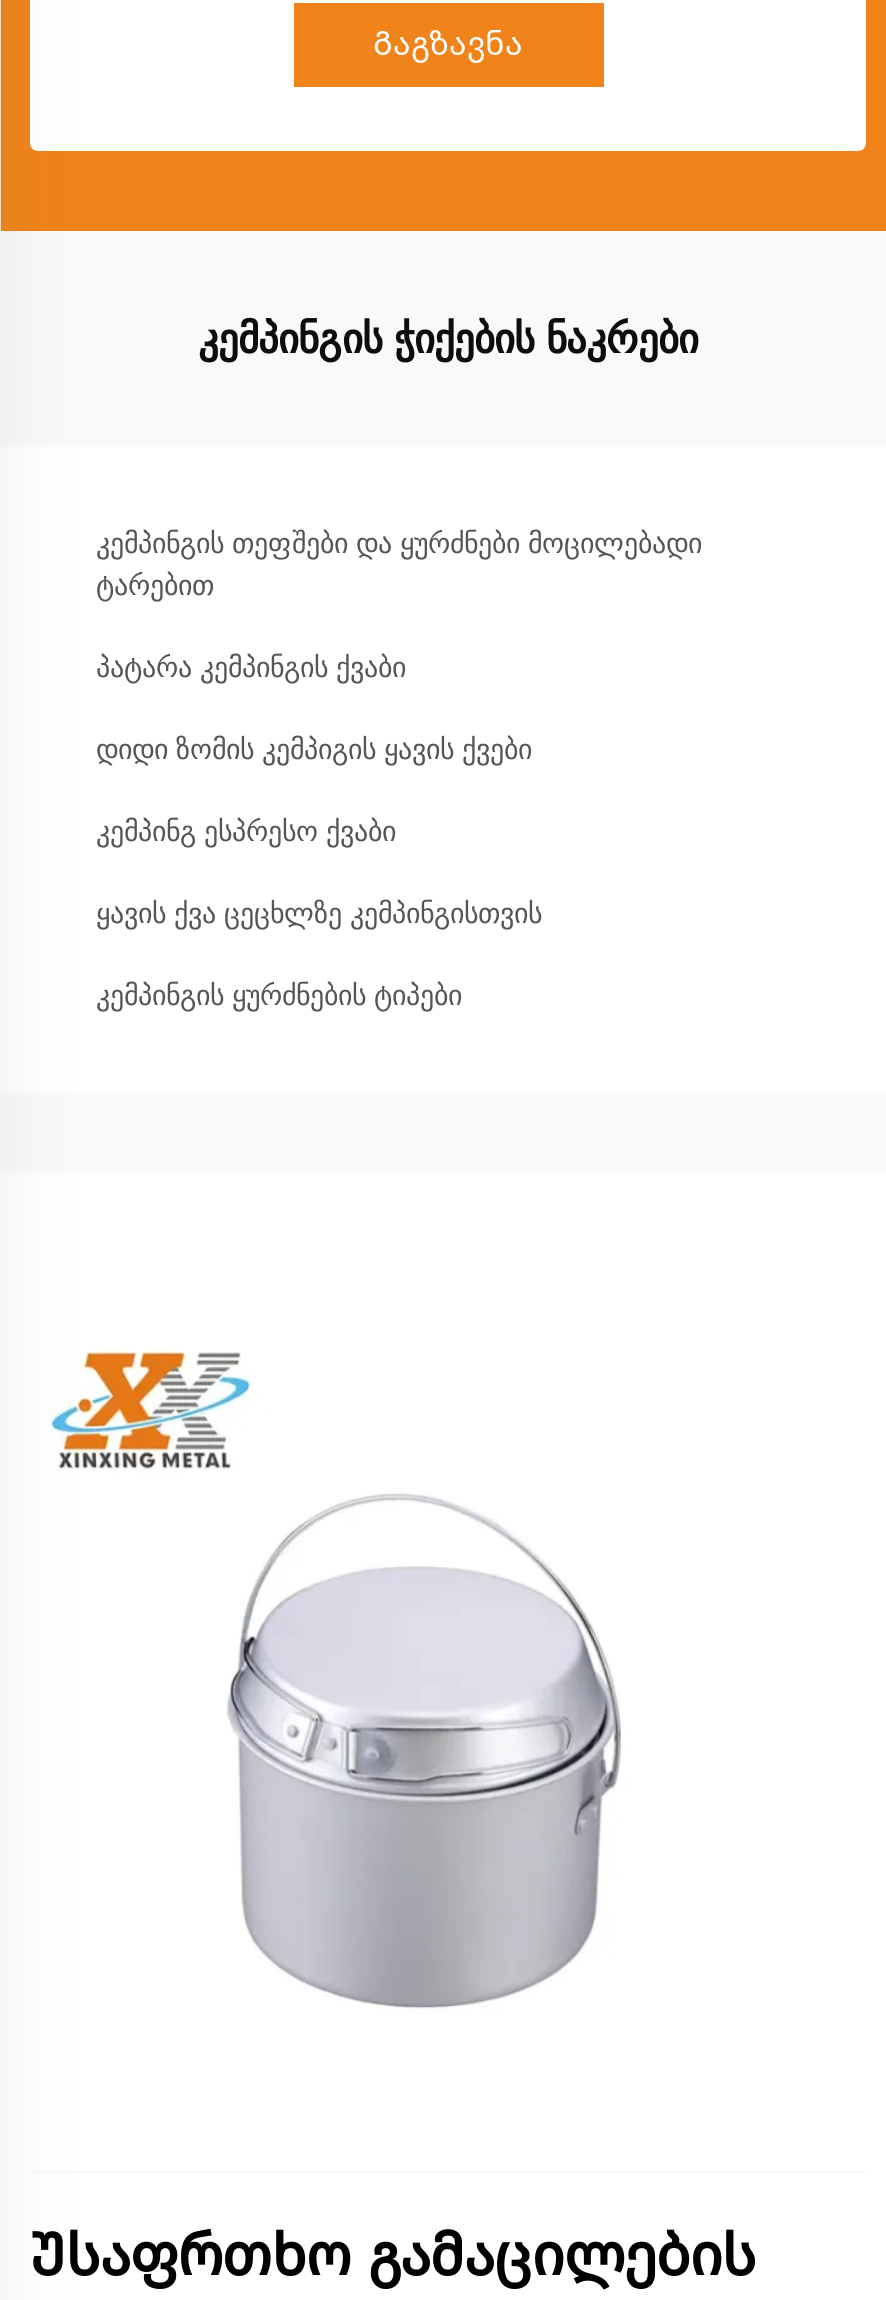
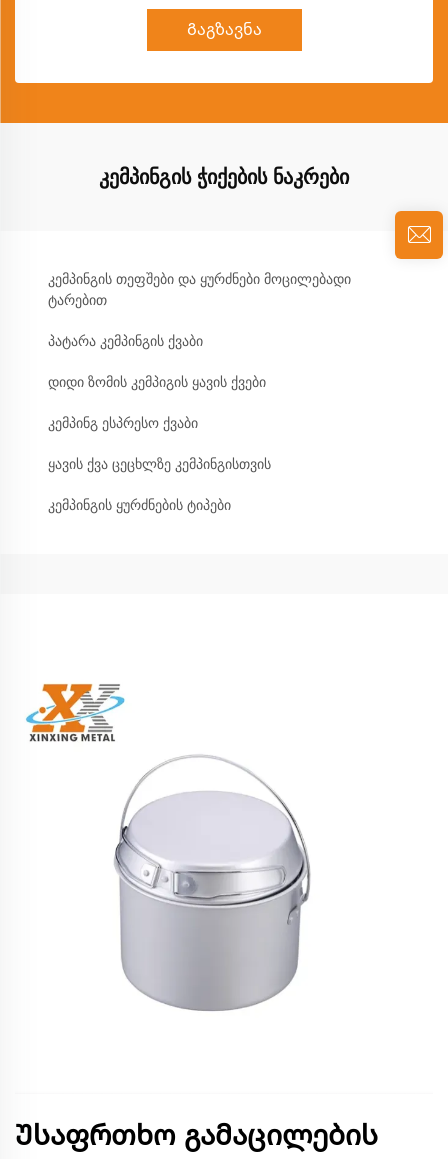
none -> [394,210,444,260] [image]

